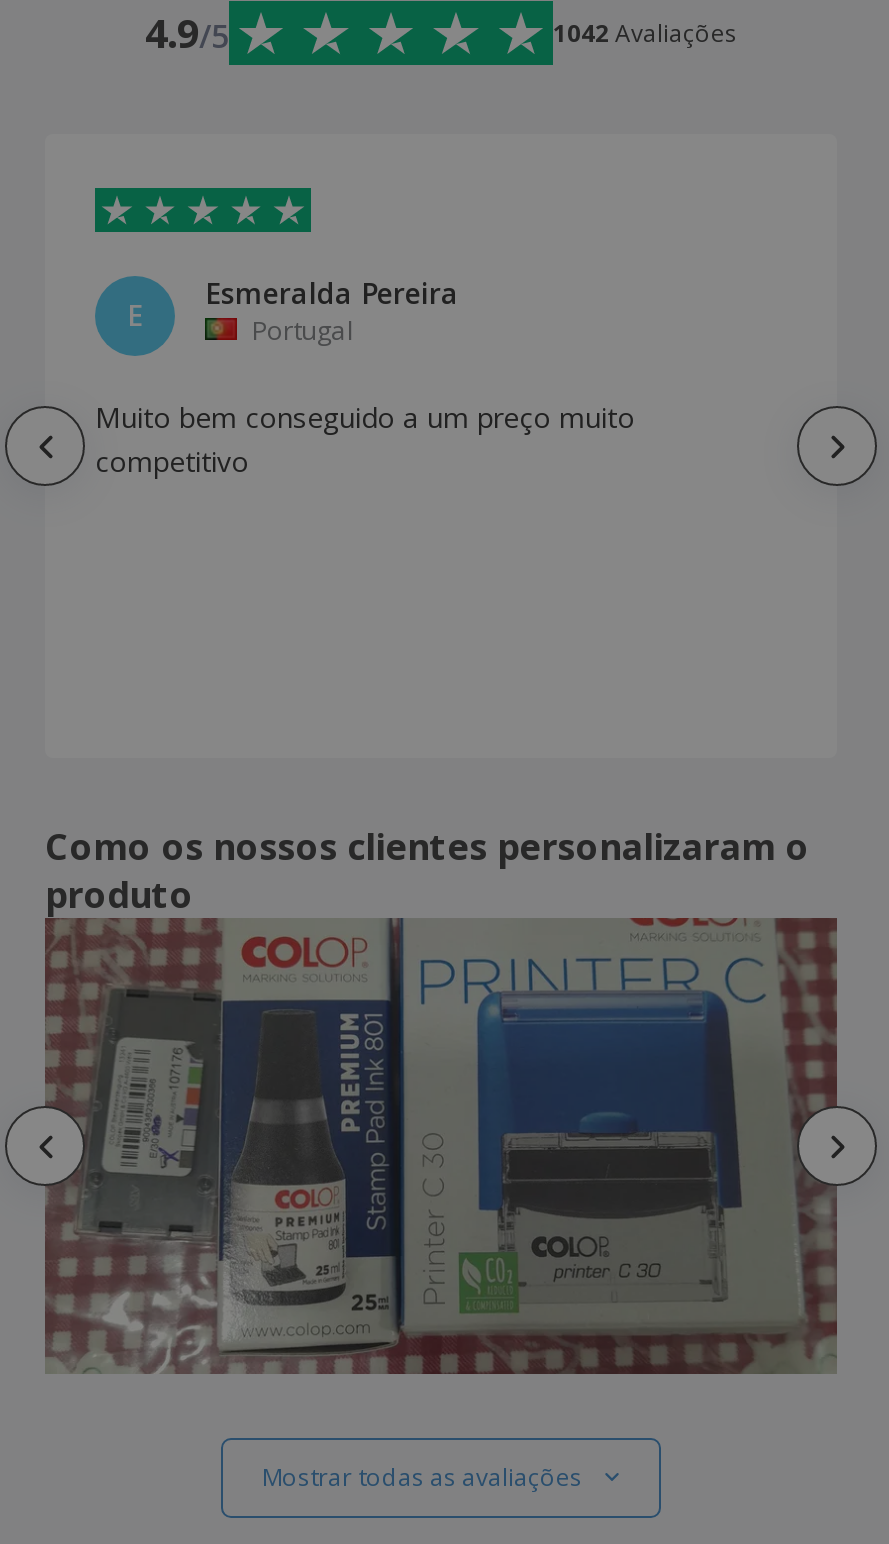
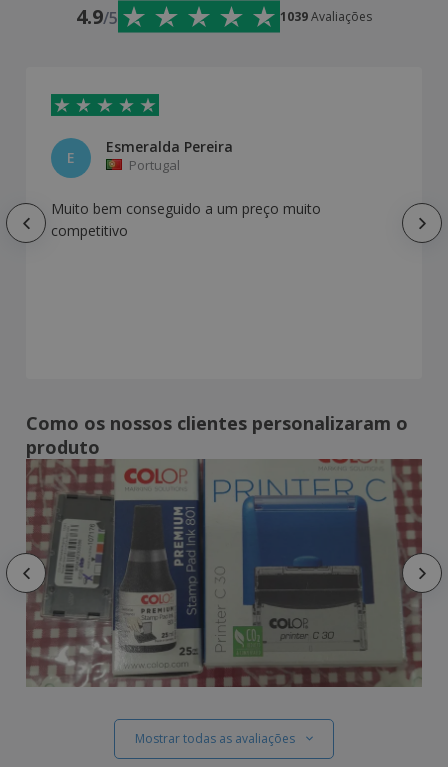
[553,16,737,50] 1042 Avaliações -> [280,8,372,25] 1039 Avaliações

